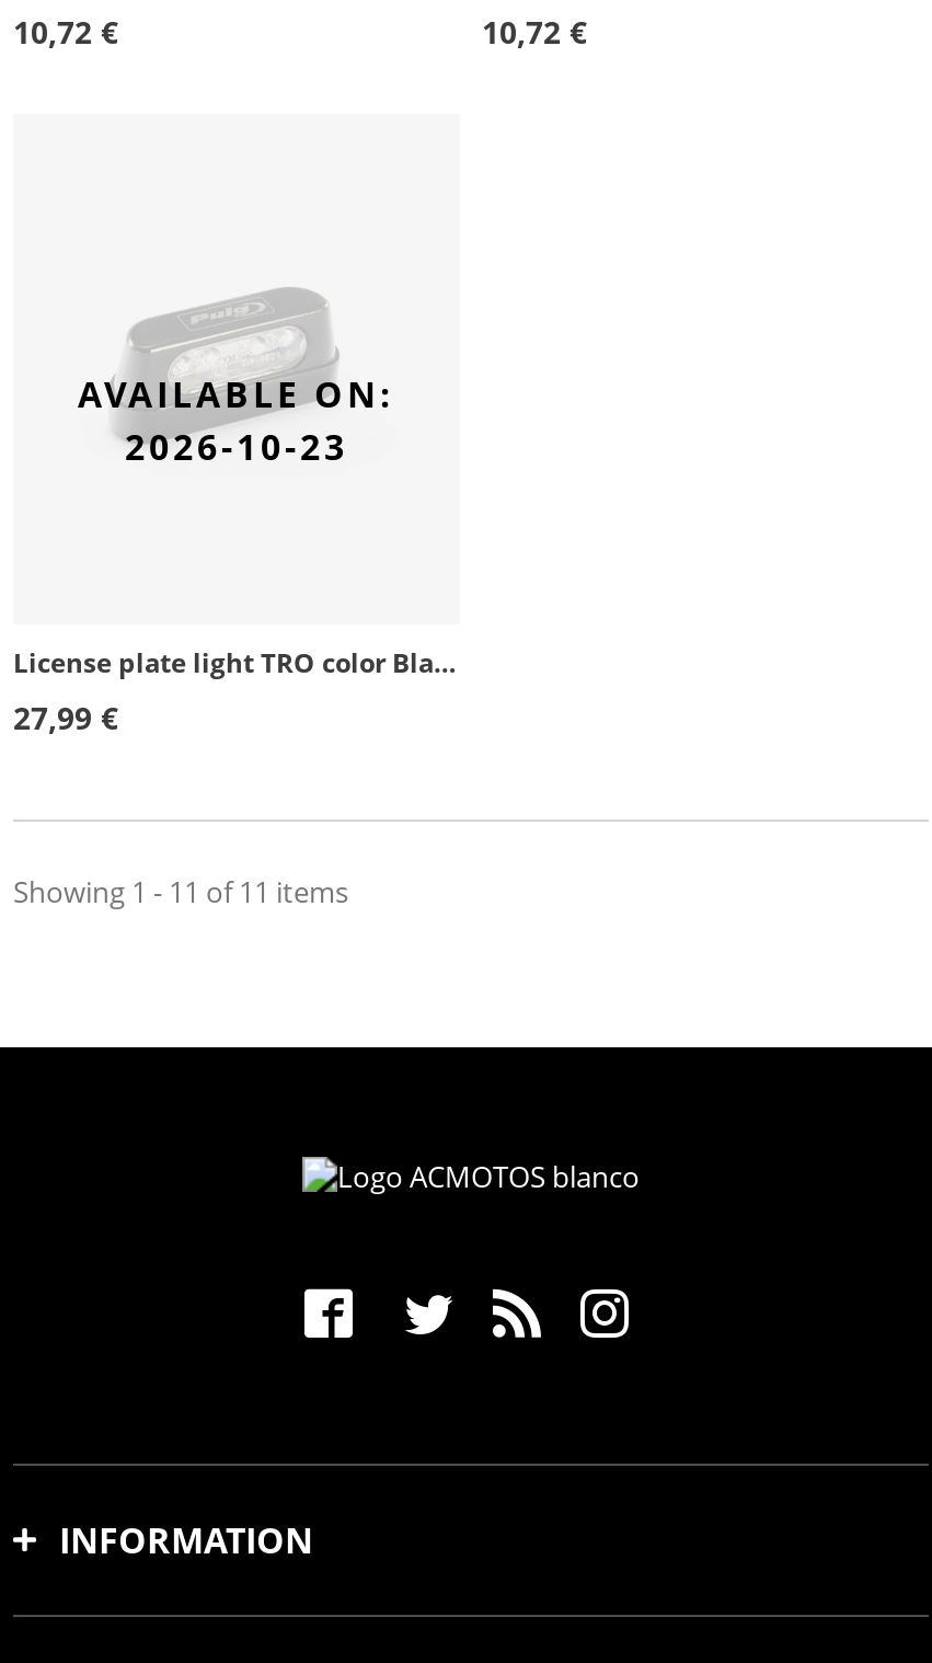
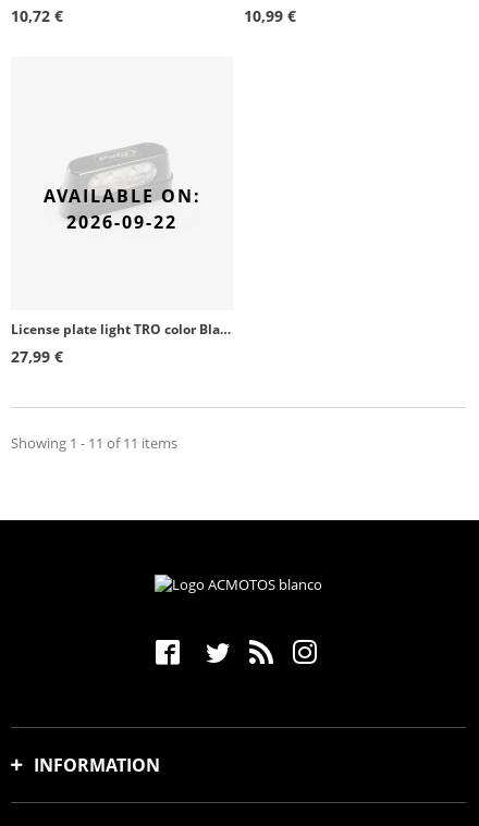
[482,10,587,52] 10,72 € -> [244,5,296,26] 10,99 €
[125,423,348,472] 2026-10-23 -> [66,210,177,234] 2026-09-22

